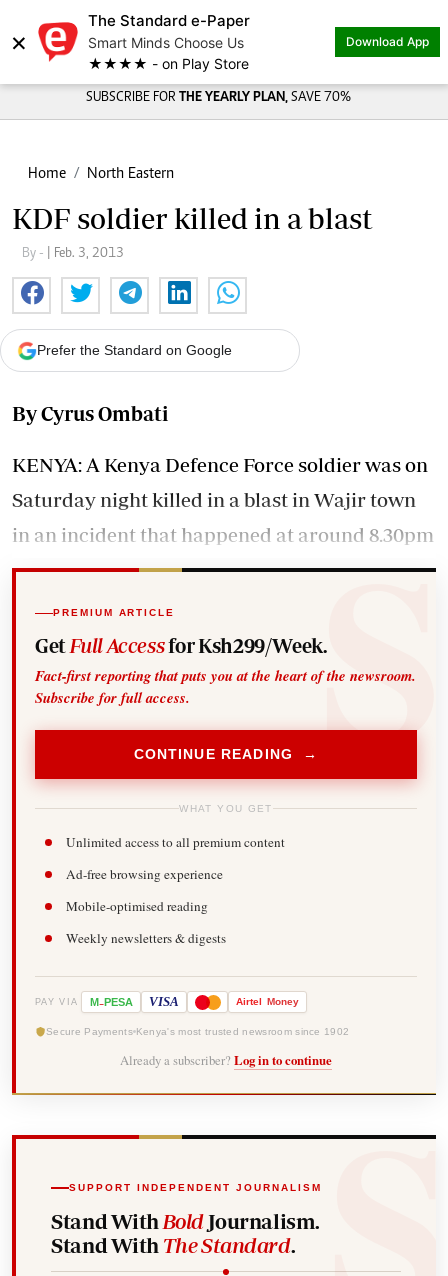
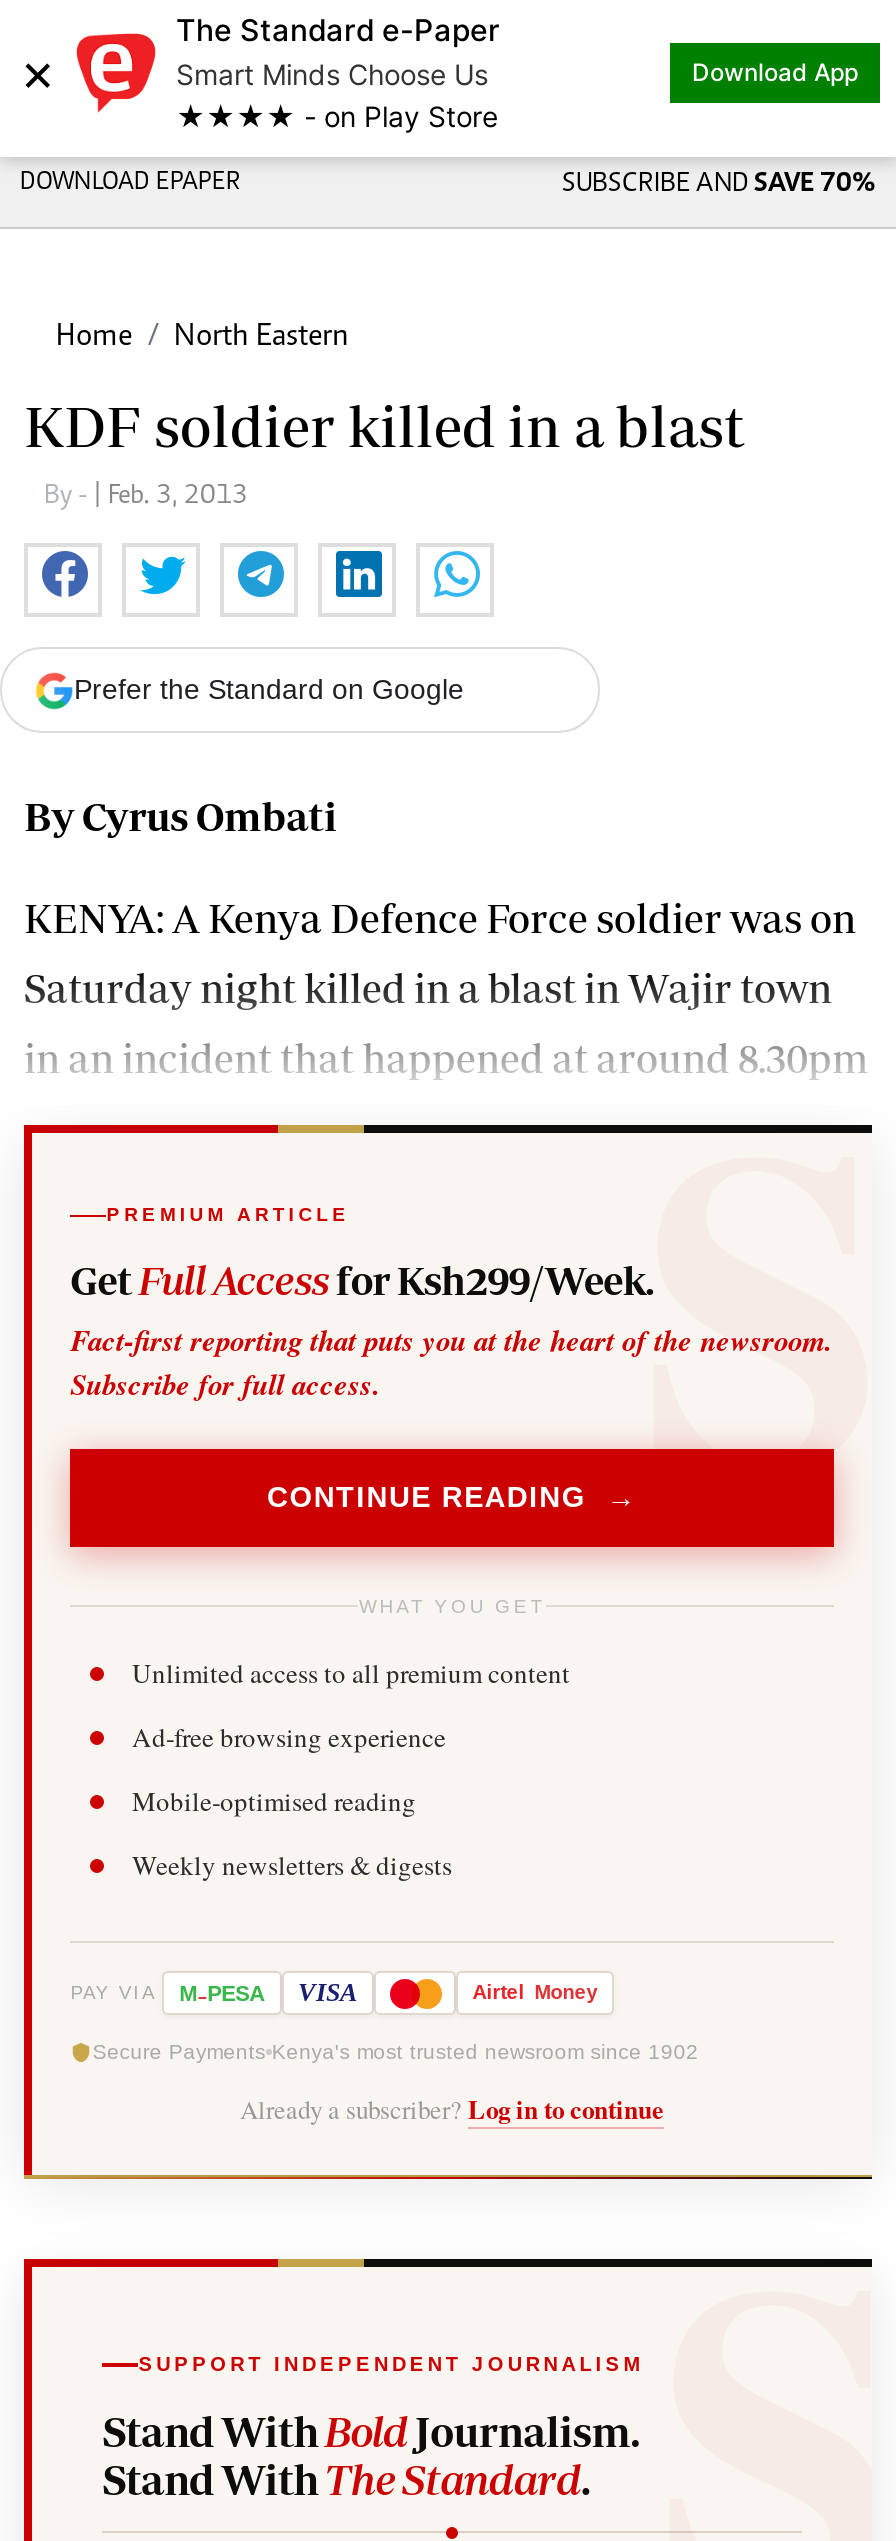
[85,91,350,105] SUBSCRIBE FOR THE YEARLY PLAN, SAVE 70% -> [20,171,876,199] DOWNLOAD EPAPER | SUBSCRIBE AND SAVE 70%

